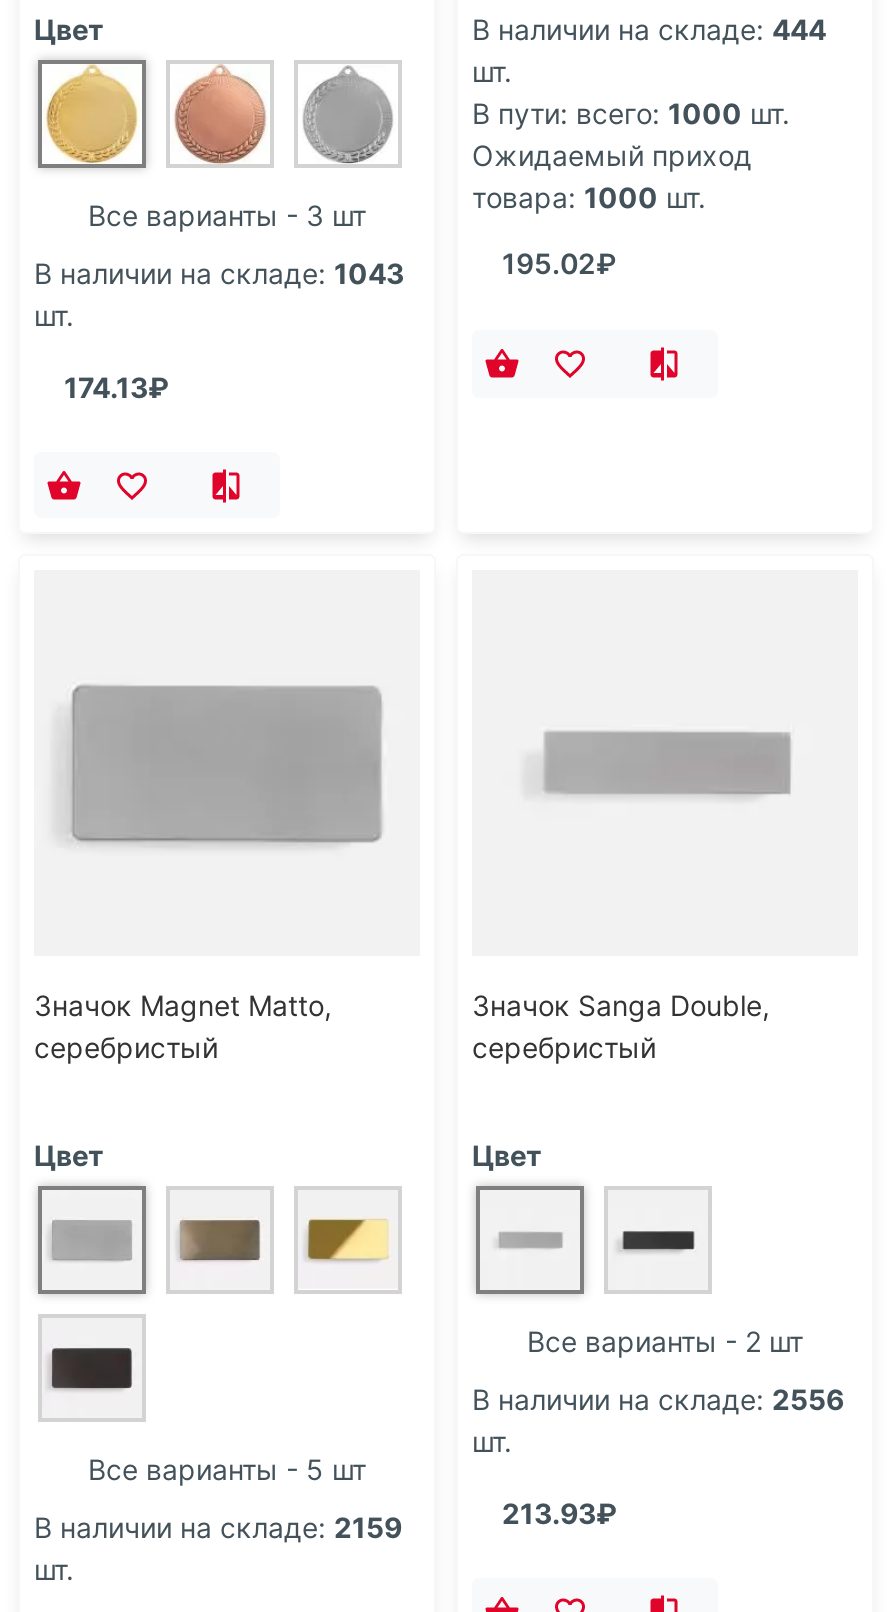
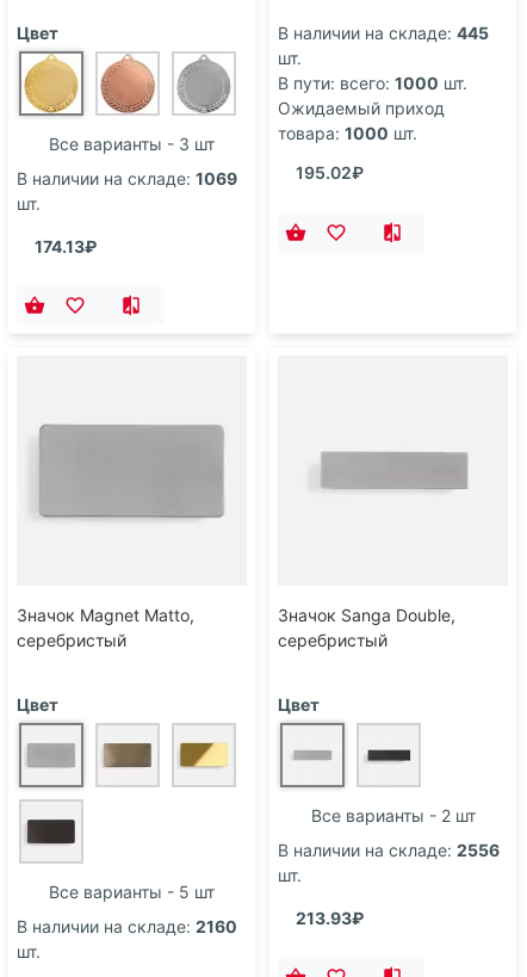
[472,12,826,46] В наличии на складе: 444 -> [278,23,489,43] В наличии на складе: 445
[34,256,404,290] В наличии на складе: 1043 -> [17,168,237,188] В наличии на складе: 1069
[34,1511,402,1545] В наличии на складе: 2159 -> [17,917,237,937] В наличии на складе: 2160

